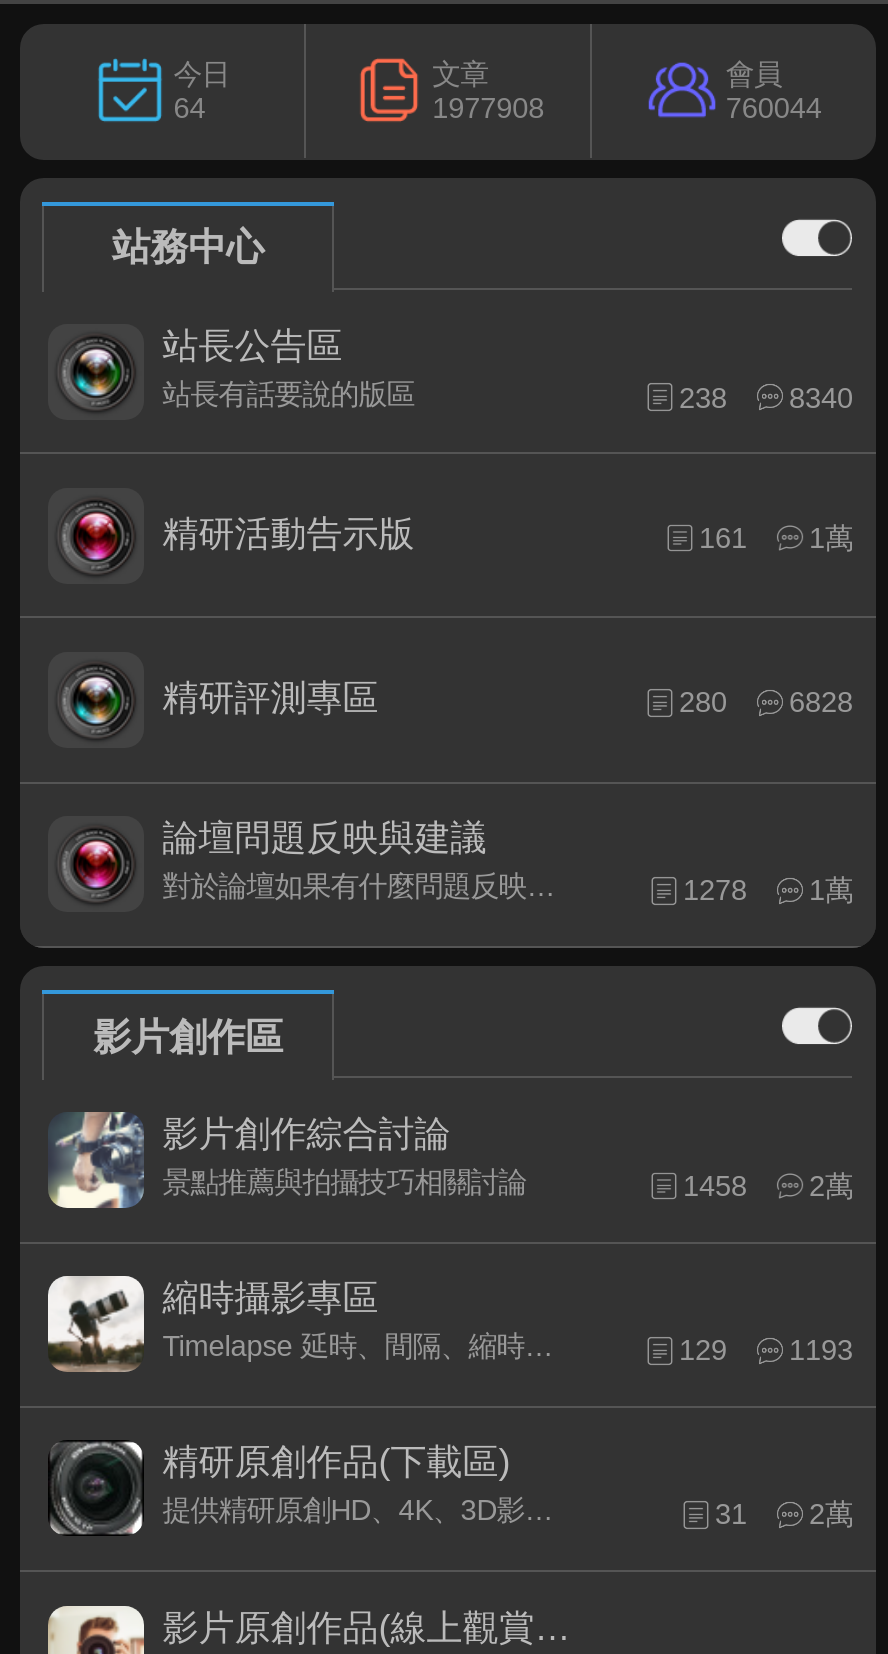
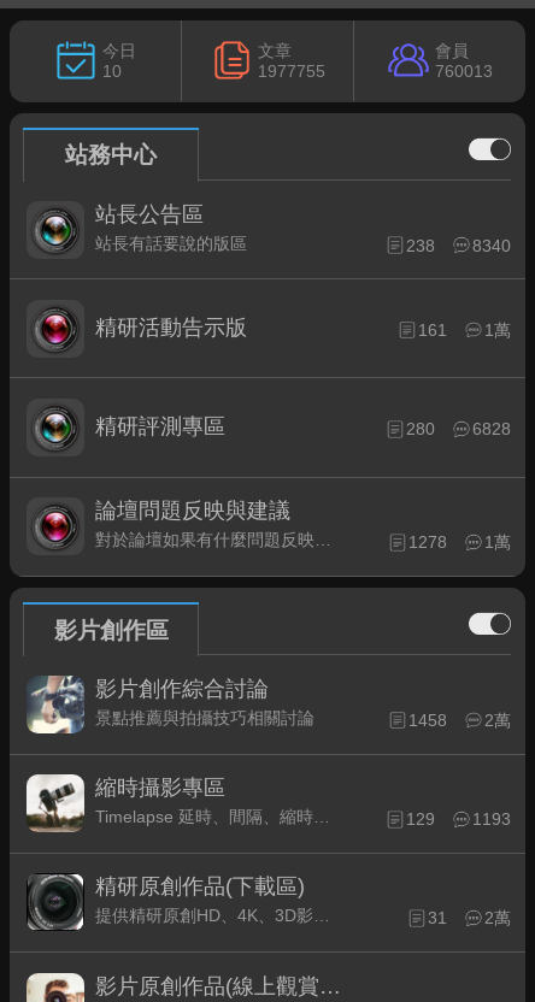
[173,93,205,125] 64 -> [102,62,121,81] 10
[432,93,544,125] 1977908 -> [258,62,325,81] 1977755
[726,93,822,125] 760044 -> [435,62,493,81] 760013

